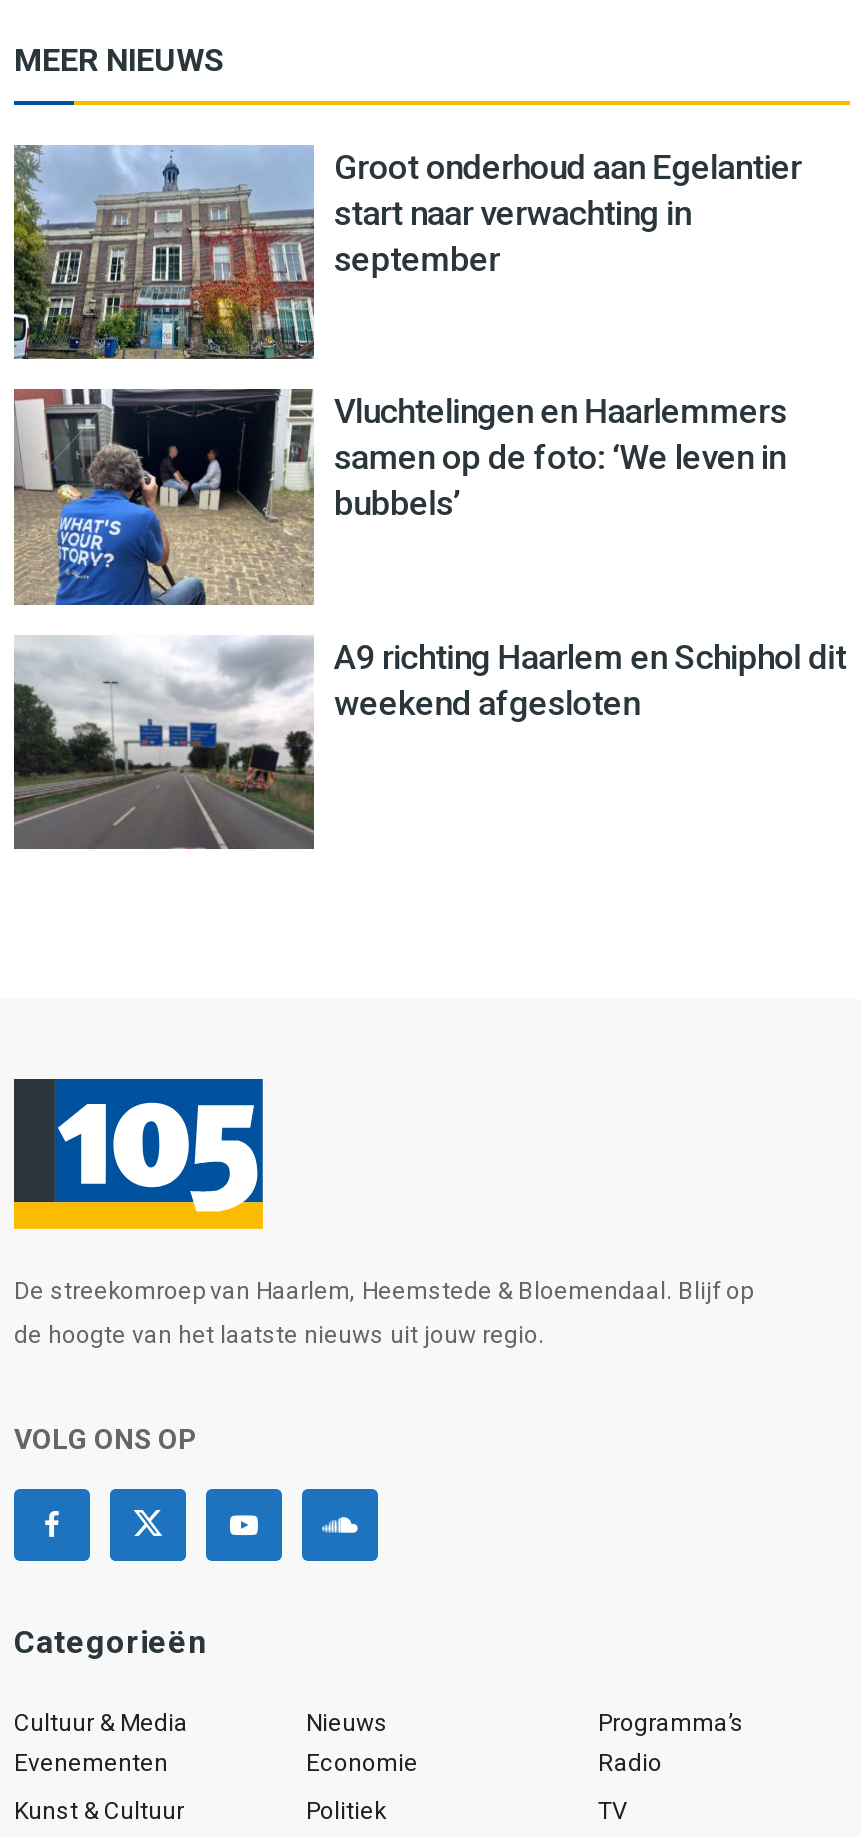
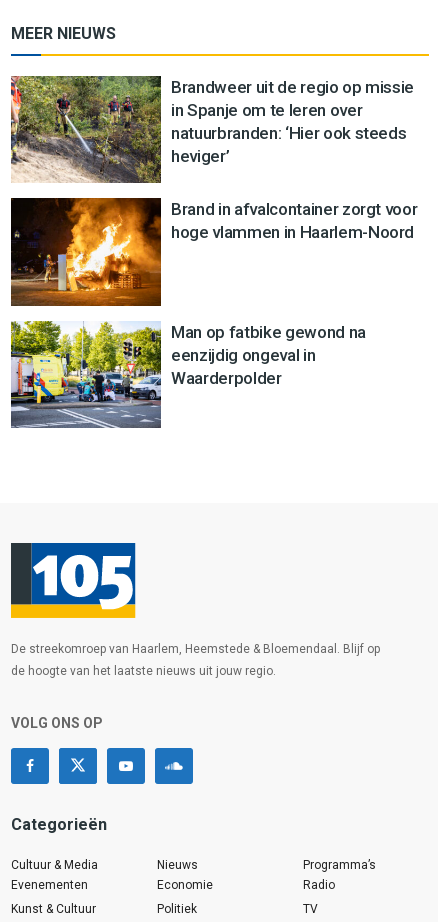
[12,145,802,361] [image] | Groot onderhoud aan Egelantier | start naar verwachting in | september -> [10,75,414,183] [image] | Brandweer uit de regio op missie | in Spanje om te leren over | natuurbranden: ‘Hier ook steeds | heviger’
[12,387,787,607] [image] | Vluchtelingen en Haarlemmers | samen op de foto: ‘We leven in | bubbels’ -> [10,197,417,307] [image] | Brand in afvalcontainer zorgt voor | hoge vlammen in Haarlem-Noord
[12,635,846,849] [image] | A9 richting Haarlem en Schiphol dit | weekend afgesloten -> [10,320,366,428] [image] | Man op fatbike gewond na | eenzijdig ongeval in | Waarderpolder

